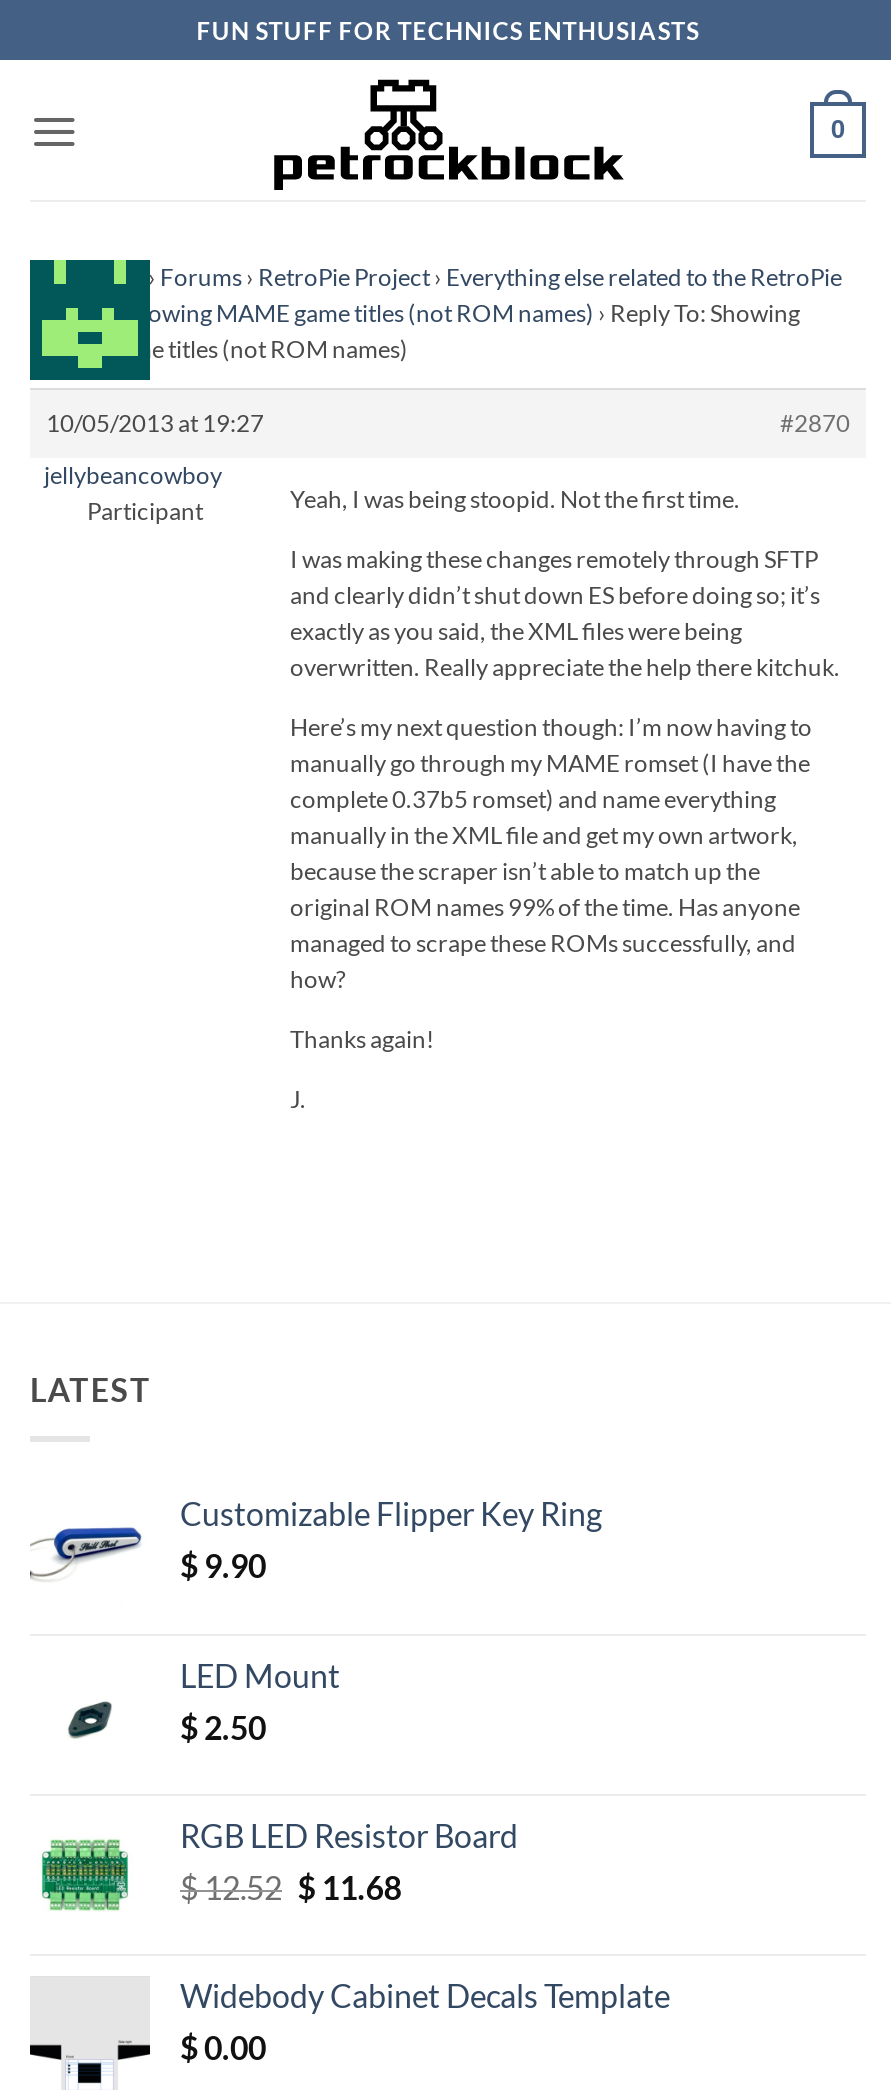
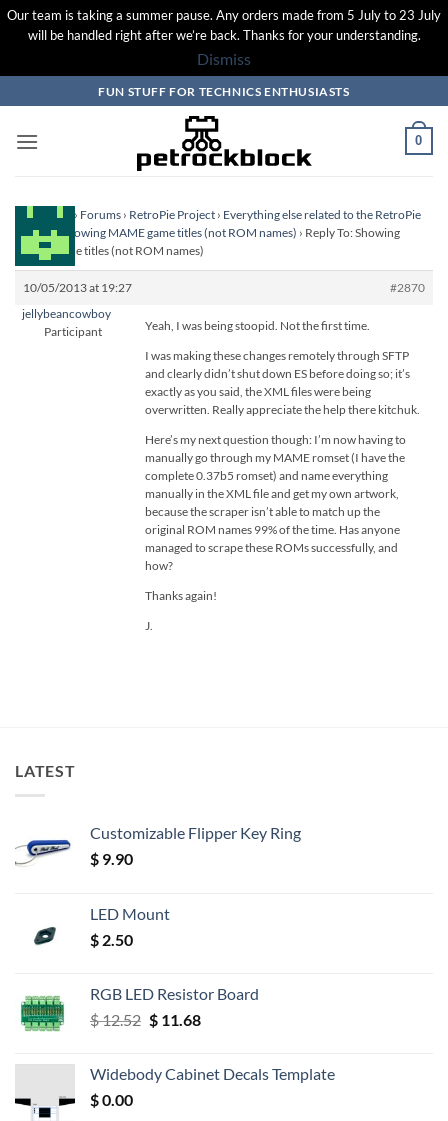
none -> [7,7,441,68] Our team is taking a summer pause. Any orders made from 5 July to 23 July | will be handled right after we’re back. Thanks for your understanding. | Dismiss

